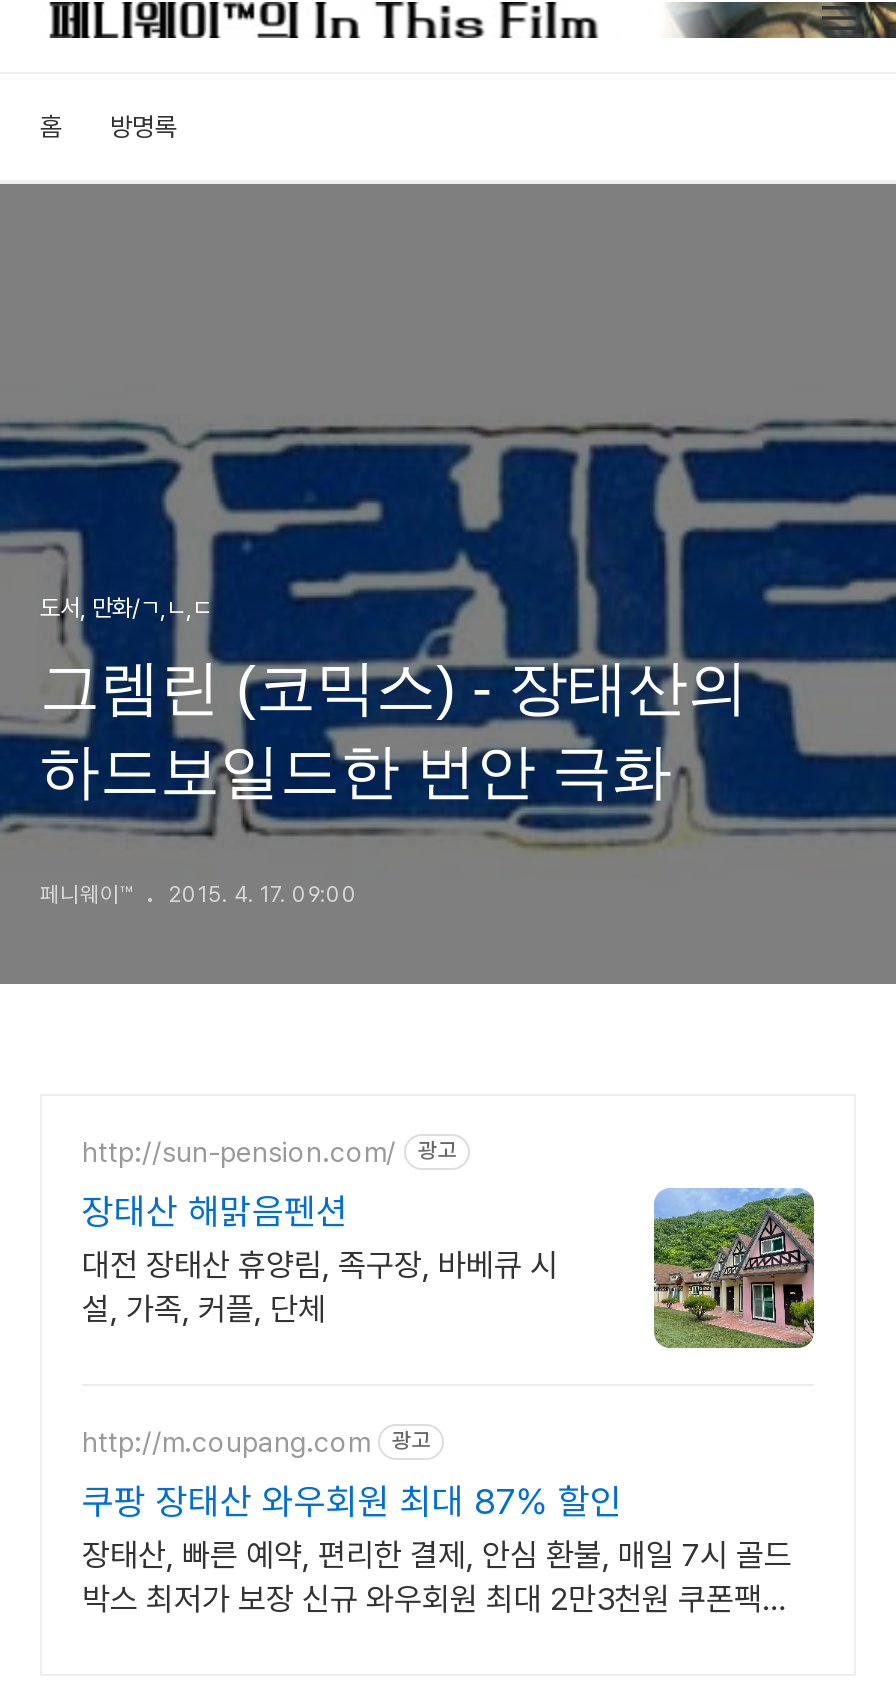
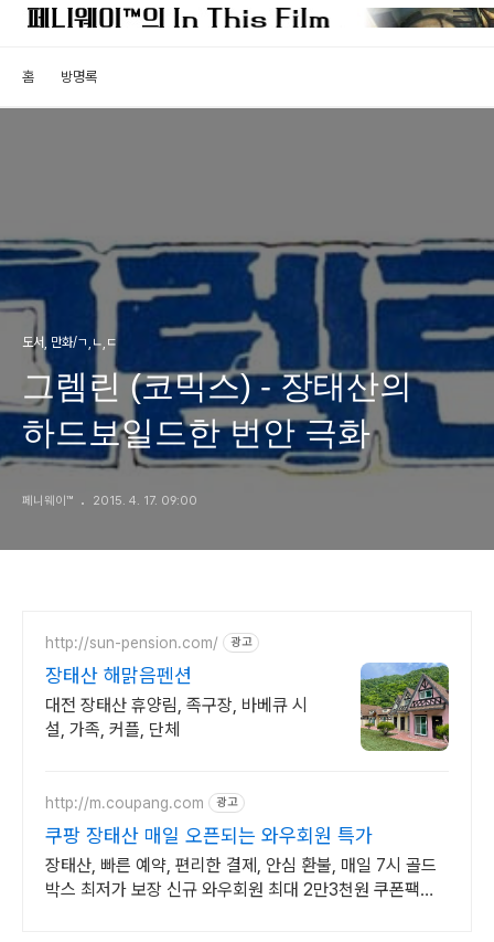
[82,1480,622,1522] 쿠팡 장태산 와우회원 최대 87% 할인 -> [45,824,373,847] 쿠팡 장태산 매일 오픈되는 와우회원 특가

